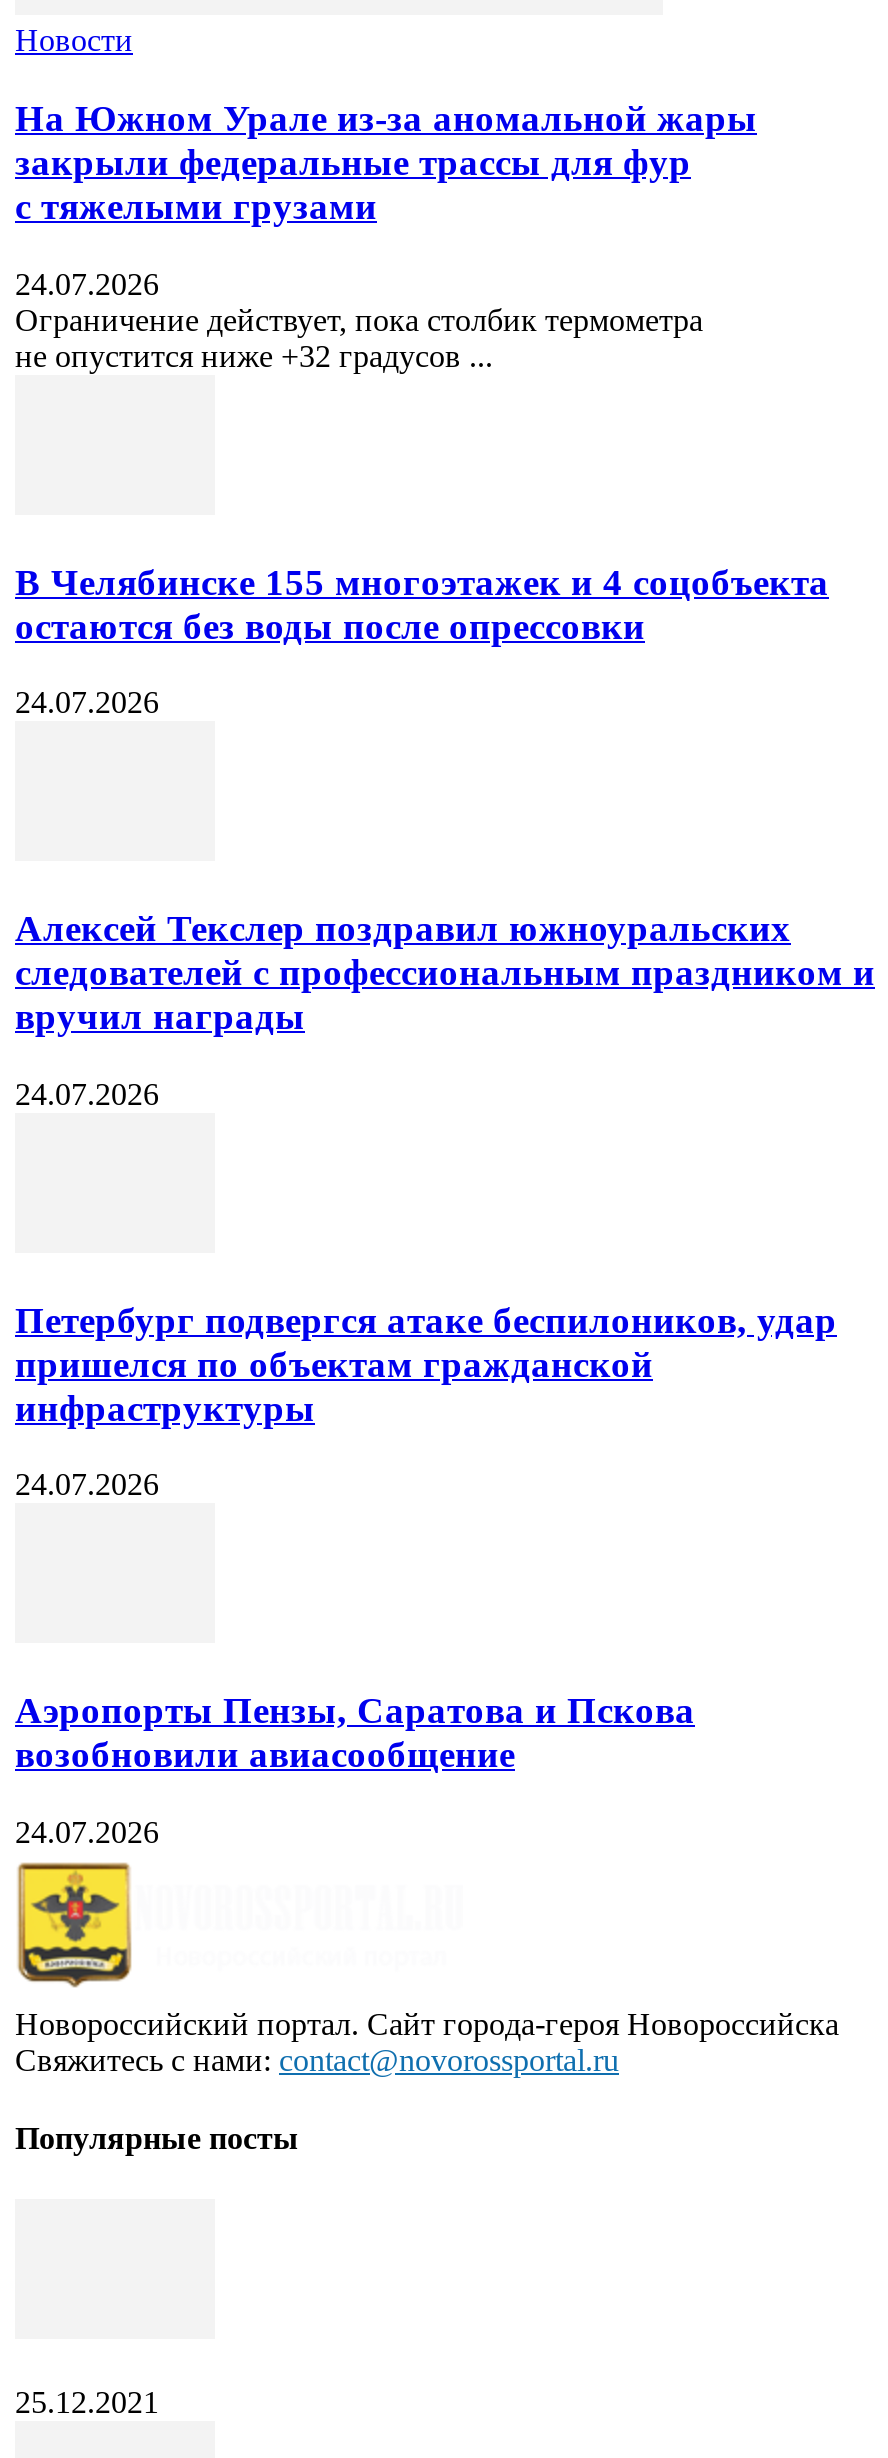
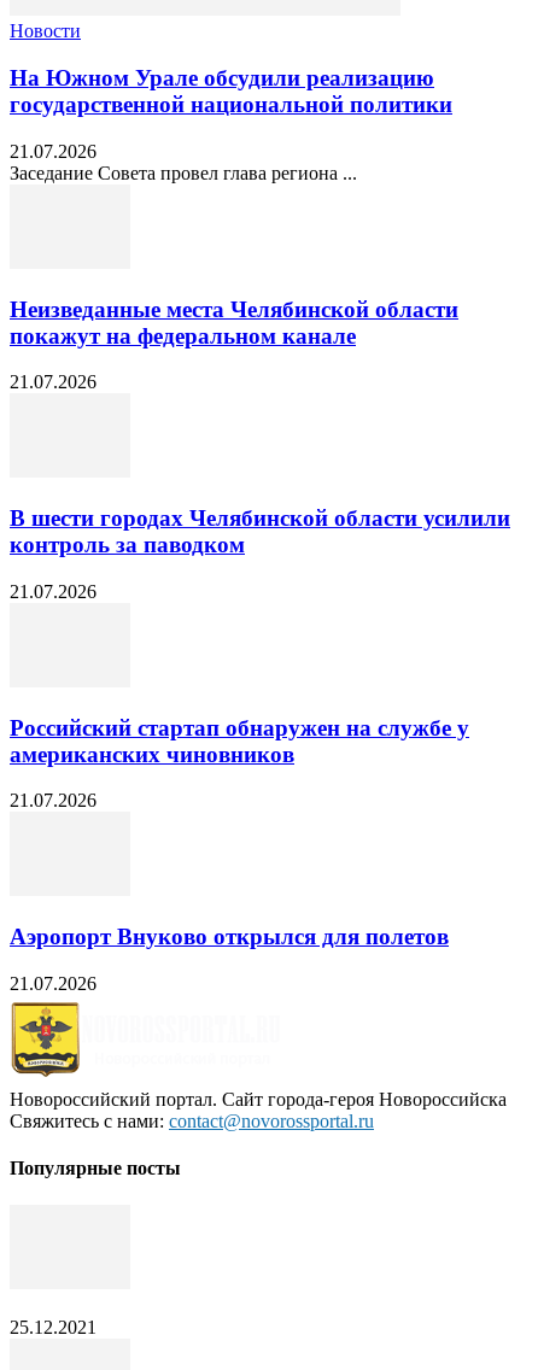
[15,97,757,227] На Южном Урале из‑за аномальной жары | закрыли федеральные трассы для фур | с тяжелыми грузами -> [10,65,452,117] На Южном Урале обсудили реализацию | государственной национальной политики
[15,267,703,373] 24.07.2026 | Ограничение действует, пока столбик термометра | не опустится ниже +32 градусов ... -> [10,141,357,183] 21.07.2026 | Заседание Совета провел глава региона ...
[15,560,829,646] В Челябинске 155 многоэтажек и 4 соцобъекта | остаются без воды после опрессовки -> [10,296,458,348] Неизведанные места Челябинской области | покажут на федеральном канале
[15,686,159,720] 24.07.2026 -> [10,372,97,392] 21.07.2026
[15,907,875,1037] Алексей Текслер поздравил южноуральских | следователей с профессиональным праздником и | вручил награды -> [10,505,510,557] В шести городах Челябинской области усилили | контроль за паводком
[15,1077,159,1111] 24.07.2026 -> [10,581,97,602] 21.07.2026
[15,1298,837,1428] Петербург подвергся атаке беспилоников, удар | пришелся по объектам гражданской | инфраструктуры -> [10,715,469,766] Российский стартап обнаружен на службе у | американских чиновников
[15,1467,159,1501] 24.07.2026 -> [10,790,97,811] 21.07.2026
[15,1689,695,1775] Аэропорты Пензы, Саратова и Пскова | возобновили авиасообщение -> [10,924,449,949] Аэропорт Внуково открылся для полетов
[15,1814,159,1848] 24.07.2026 -> [10,973,97,993] 21.07.2026

